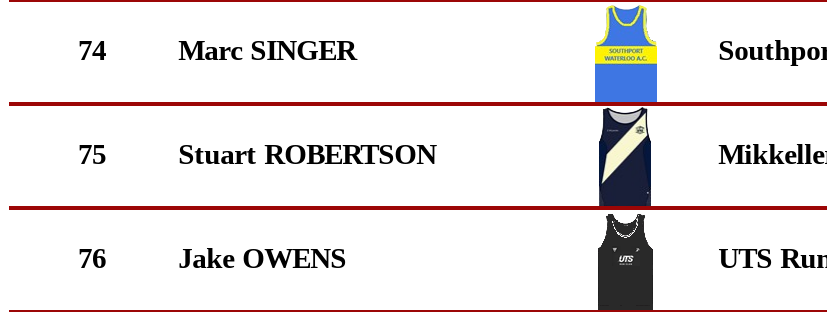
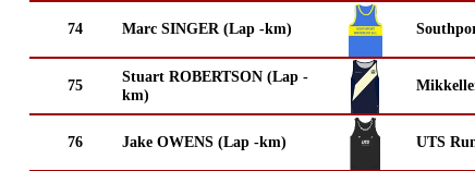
[178,34,356,66] Marc SINGER -> [122,19,292,37] Marc SINGER (Lap -km)
[178,138,436,170] Stuart ROBERTSON -> [122,67,308,103] Stuart ROBERTSON (Lap - | km)
[178,242,346,274] Jake OWENS -> [122,133,286,150] Jake OWENS (Lap -km)

